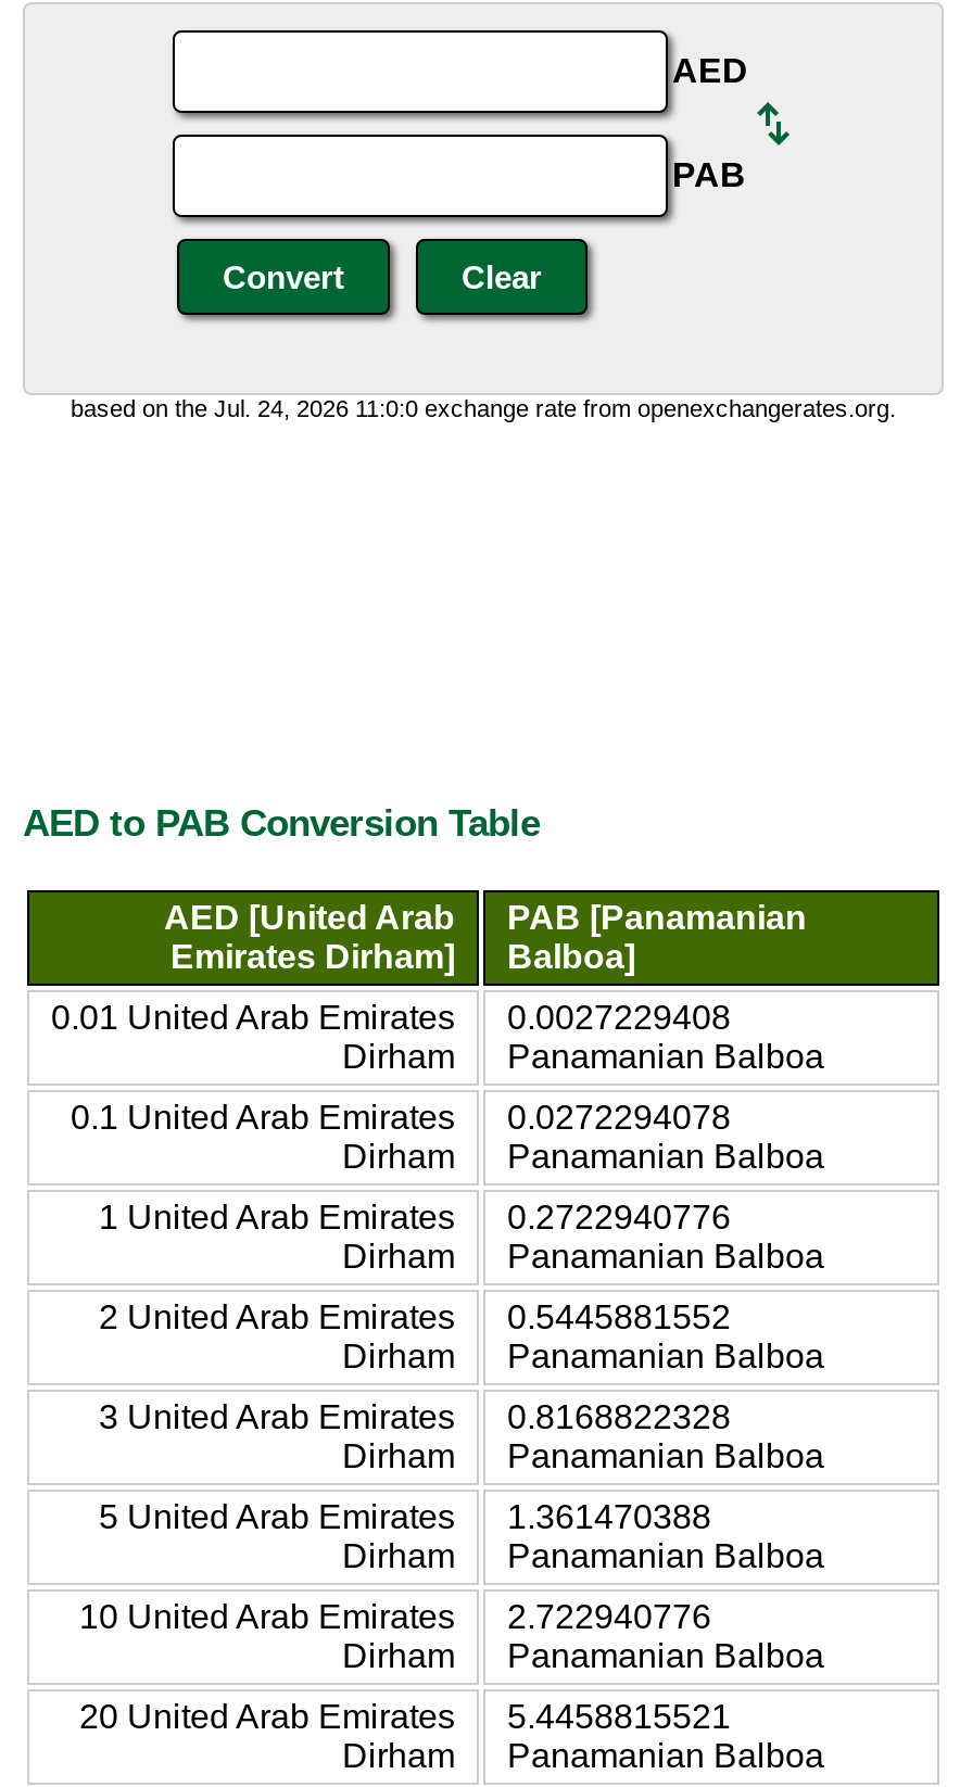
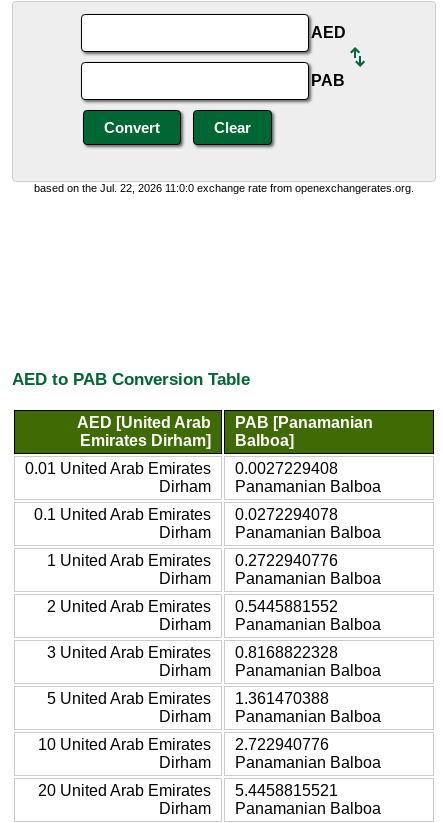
[71,395,896,421] based on the Jul. 24, 2026 11:0:0 exchange rate from openexchangerates.org. -> [34,182,414,194] based on the Jul. 22, 2026 11:0:0 exchange rate from openexchangerates.org.

